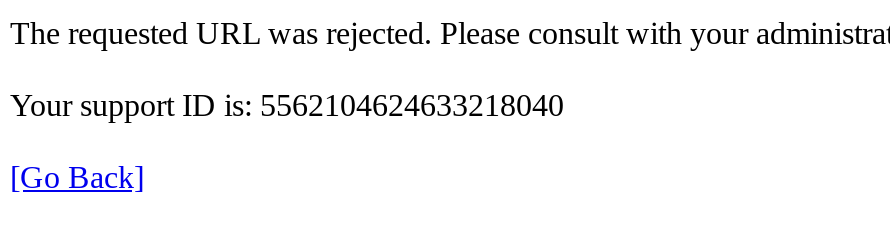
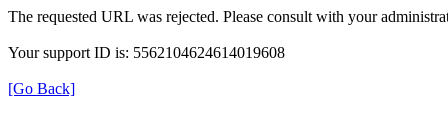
[10,88,564,122] Your support ID is: 5562104624633218040 -> [8,44,285,61] Your support ID is: 5562104624614019608

